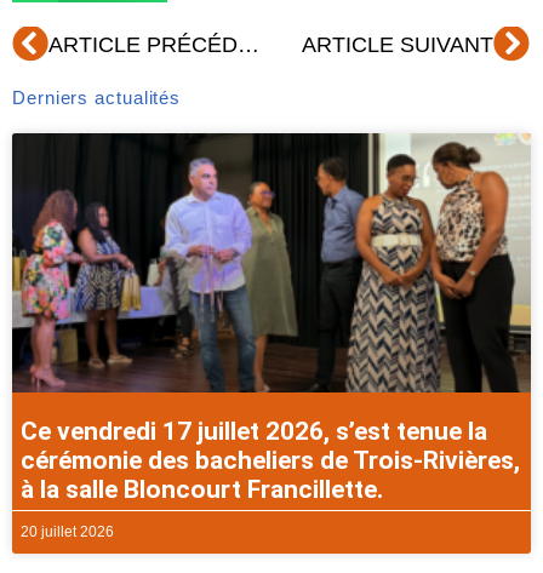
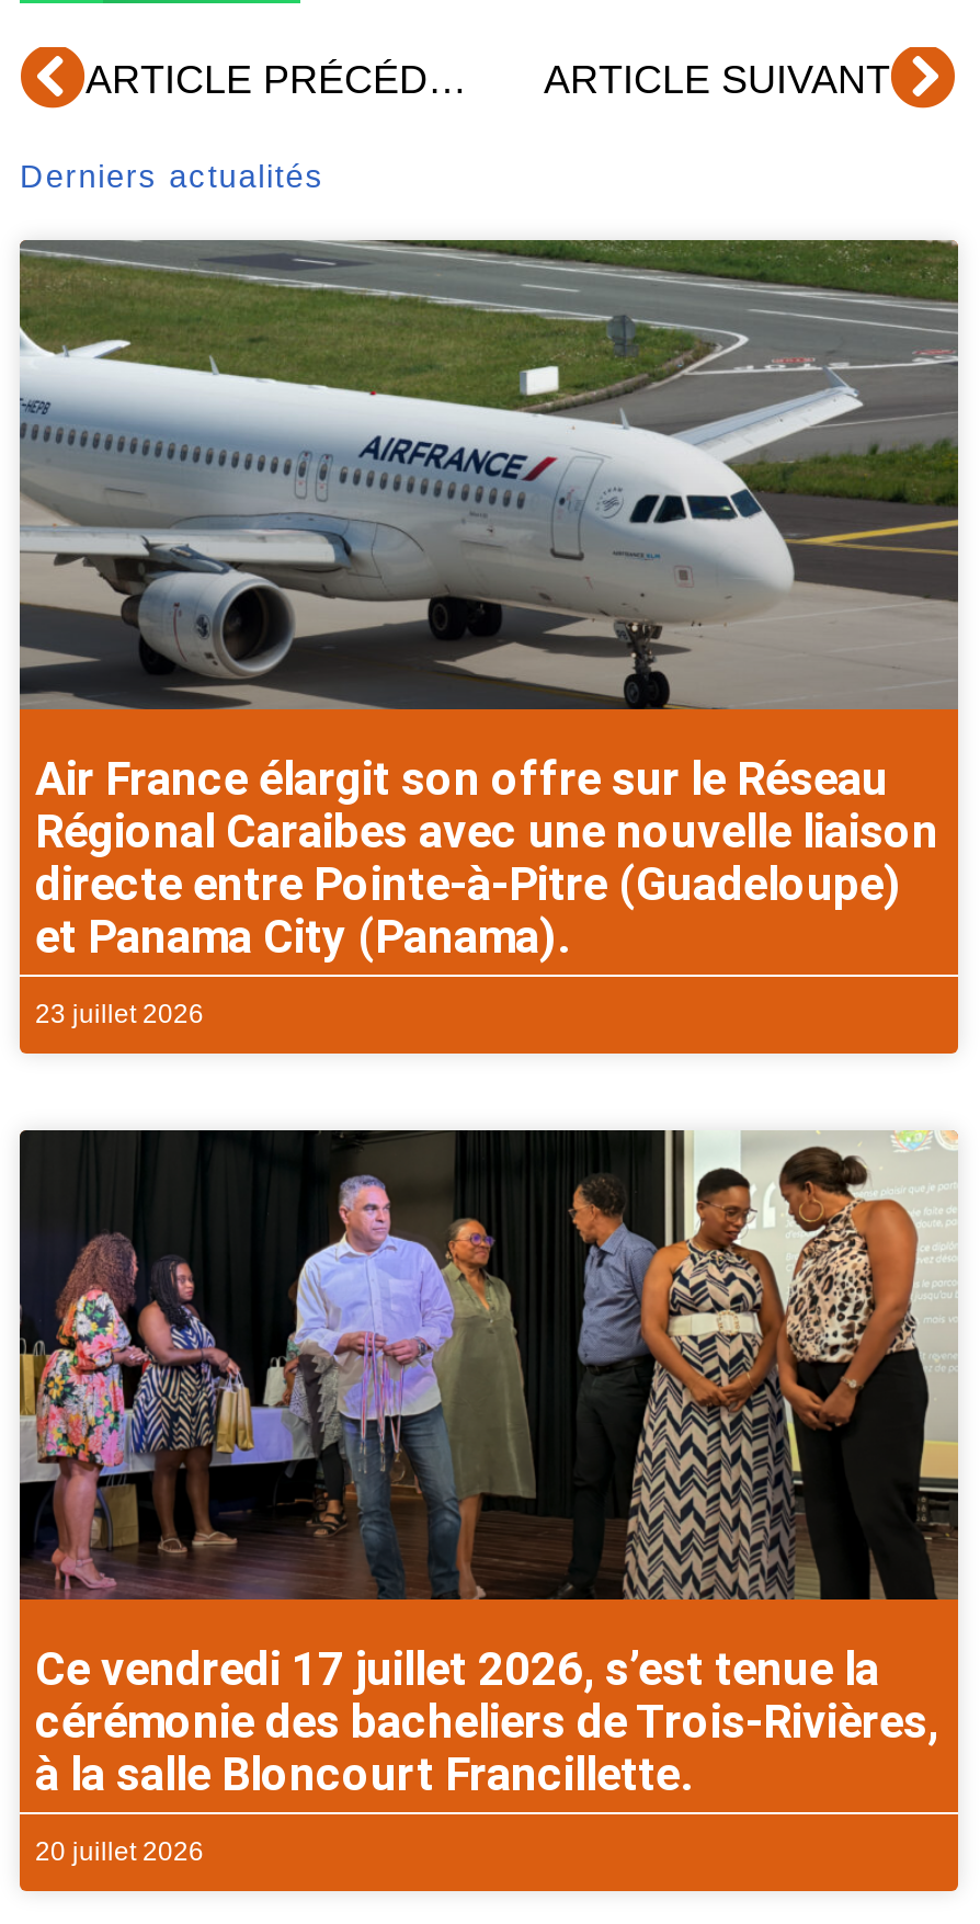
none -> [18,238,960,1028] [image] | Air France élargit son offre sur le Réseau | Régional Caraibes avec une nouvelle liaison | directe entre Pointe-à-Pitre (Guadeloupe) | et Panama City (Panama). | 23 juillet 2026

